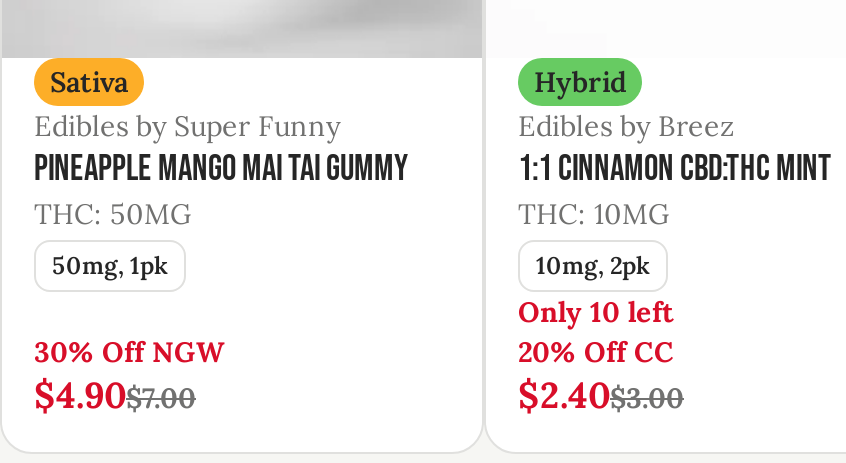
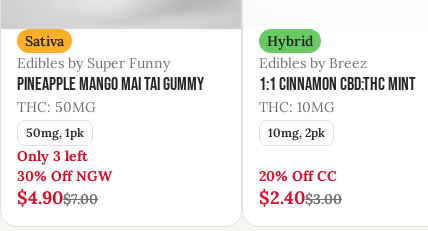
none -> [17,147,88,165] Only 3 left
[518,294,674,330] Only 10 left -> none

